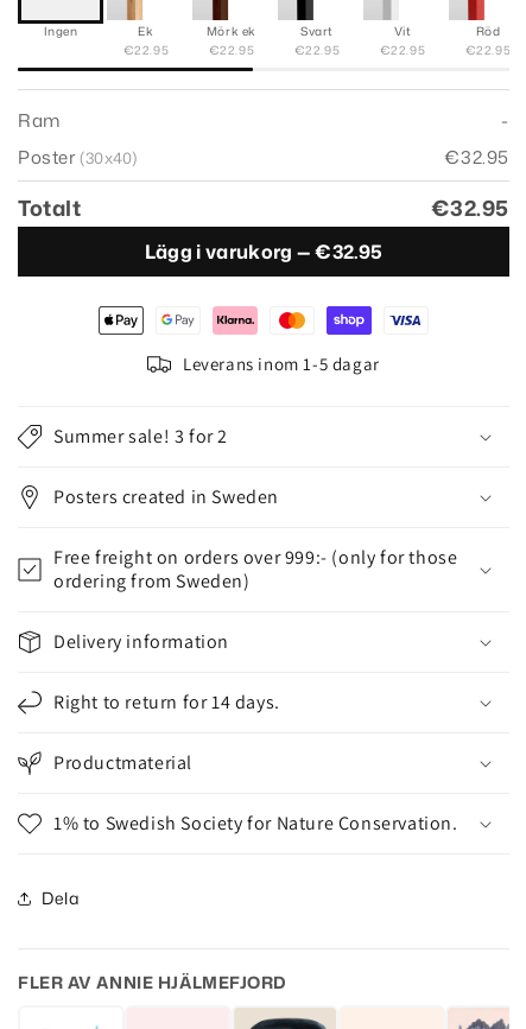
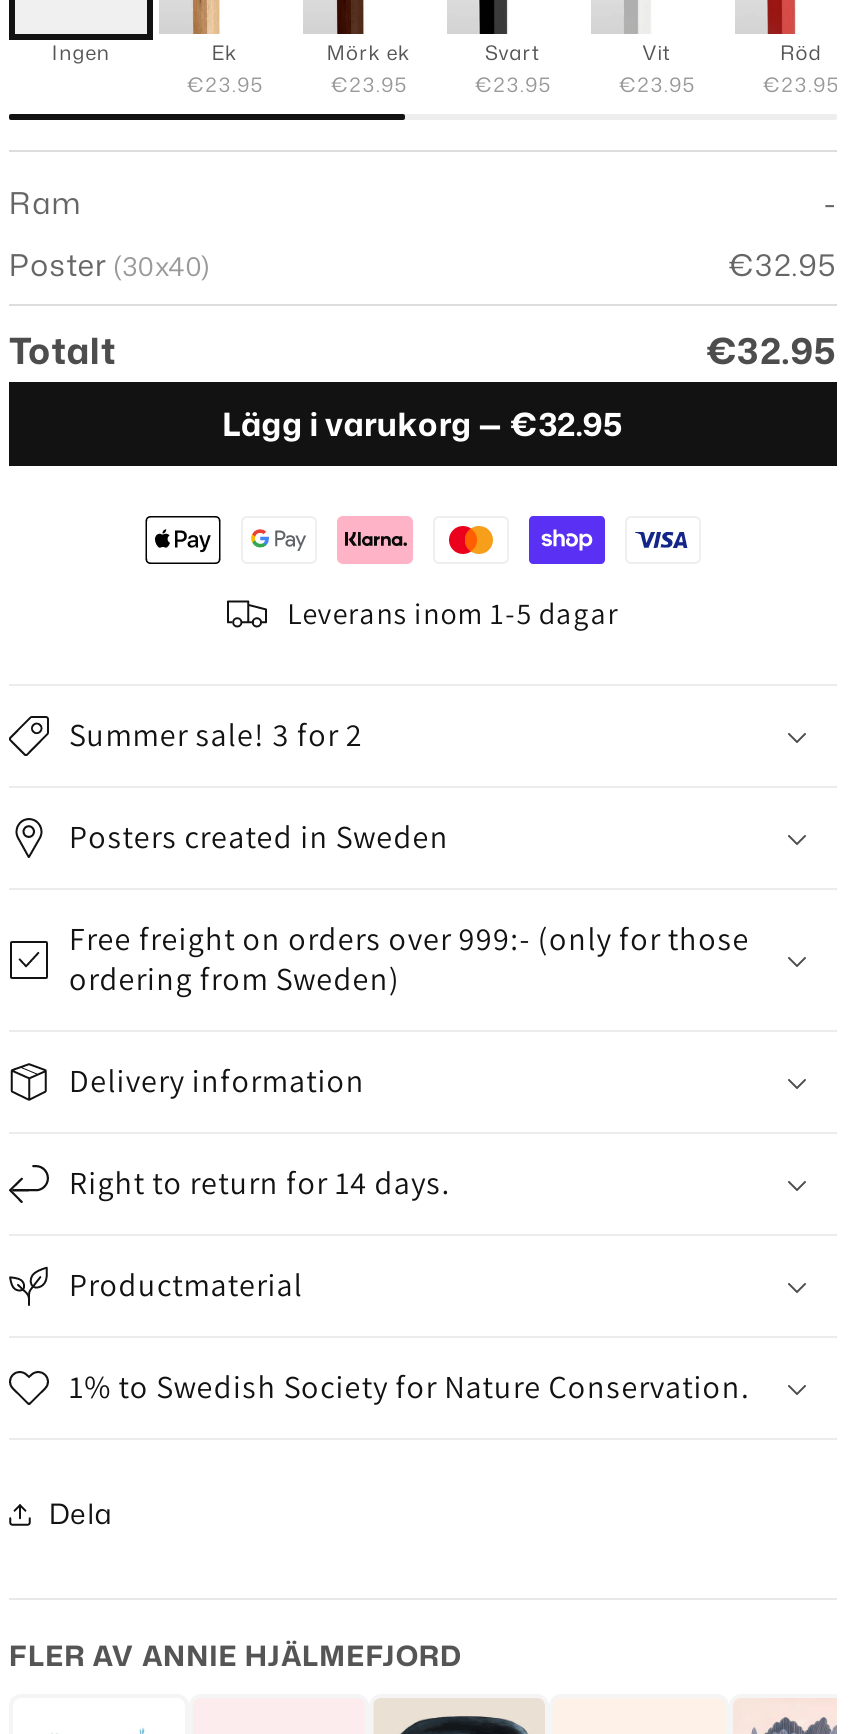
[123,41,169,58] €22.95 -> [186,69,264,97] €23.95
[209,41,254,58] €22.95 -> [330,69,408,97] €23.95
[294,41,340,58] €22.95 -> [474,69,552,97] €23.95
[380,41,425,58] €22.95 -> [618,69,696,97] €23.95
[465,41,511,58] €22.95 -> [762,69,840,97] €23.95

